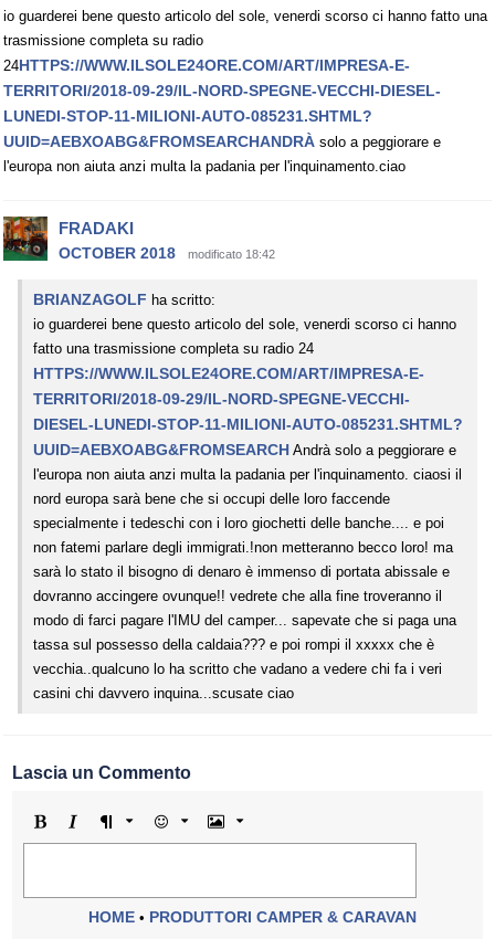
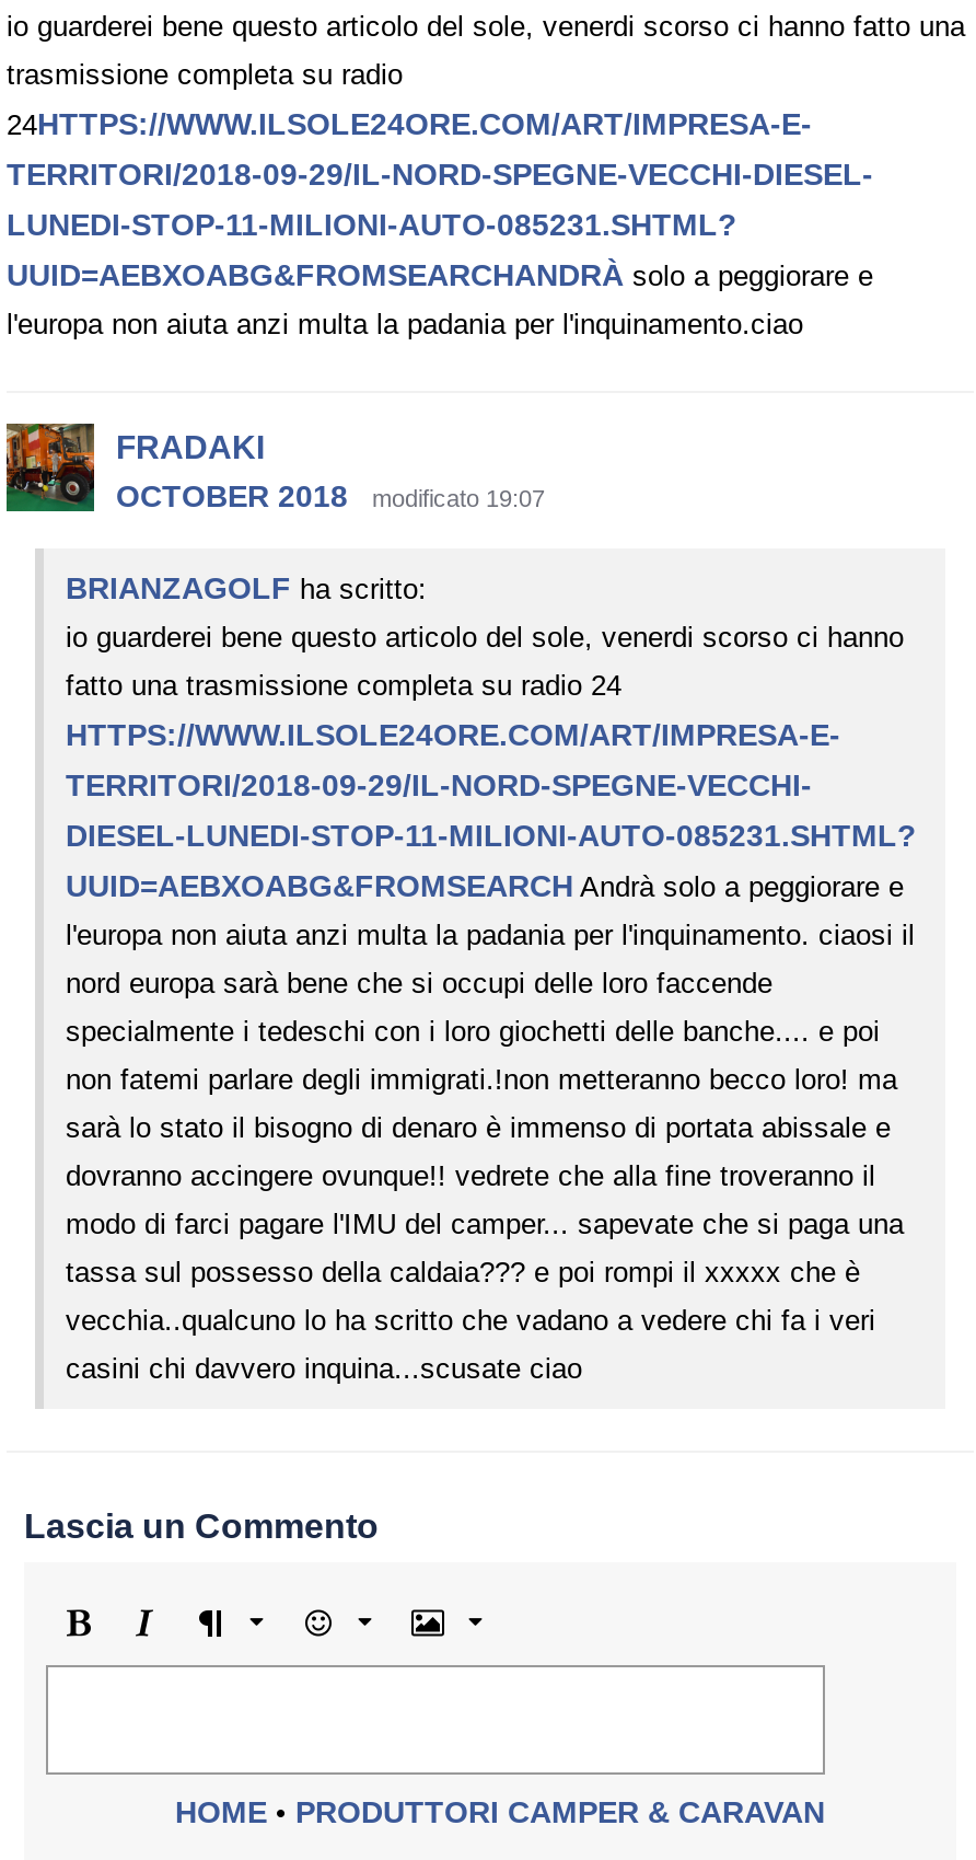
[59,244,275,262] OCTOBER 2018 modificato 18:42 -> [116,478,545,513] OCTOBER 2018 modificato 19:07

